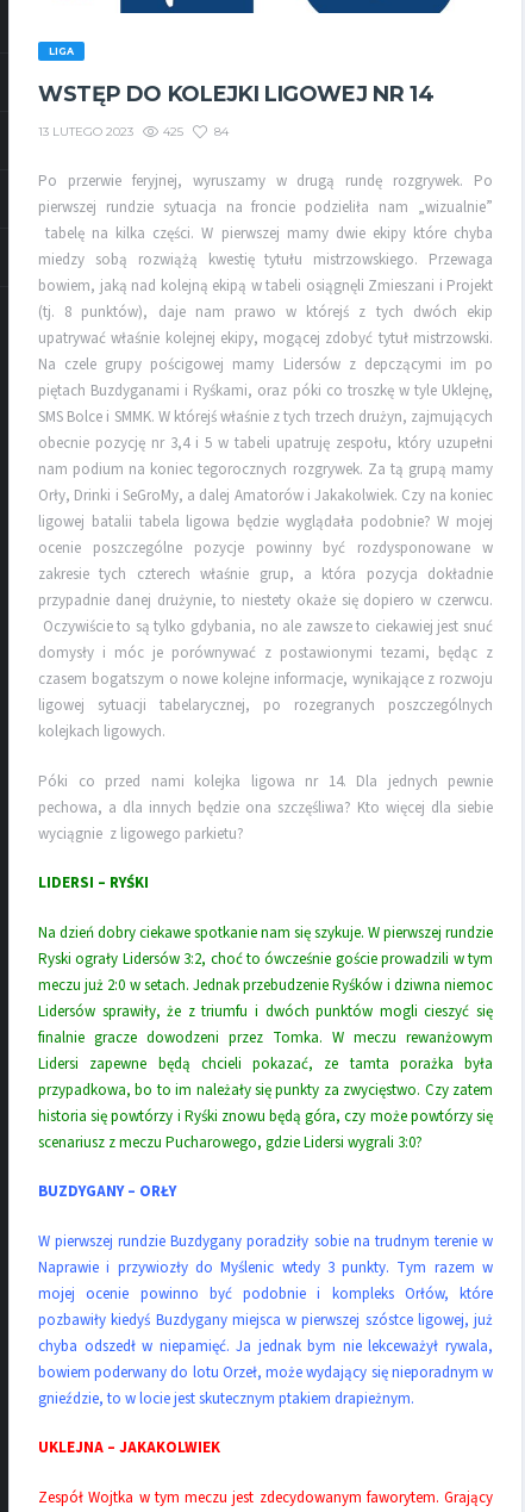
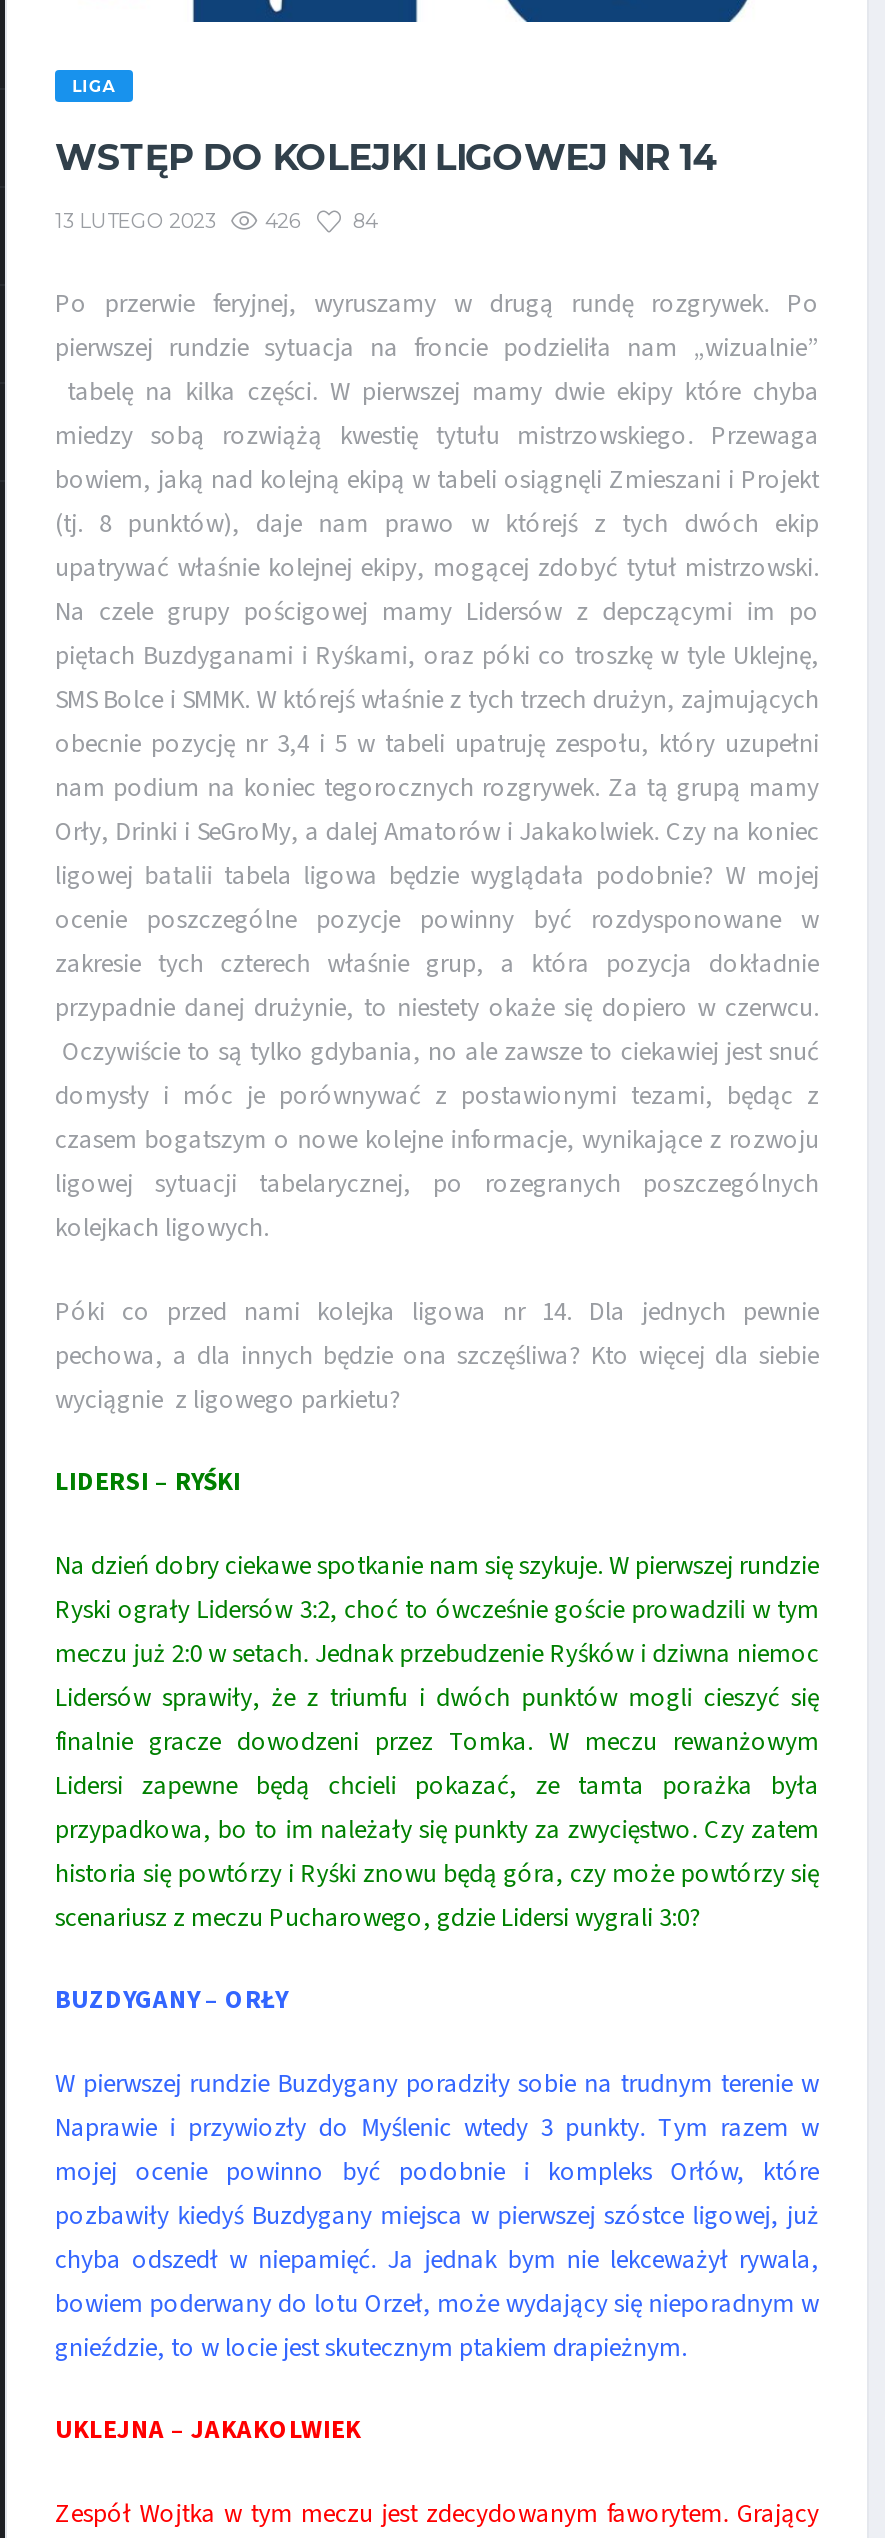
[38,124,229,140] 13 LUTEGO 2023 425 84 -> [55,207,377,234] 13 LUTEGO 2023 426 84

